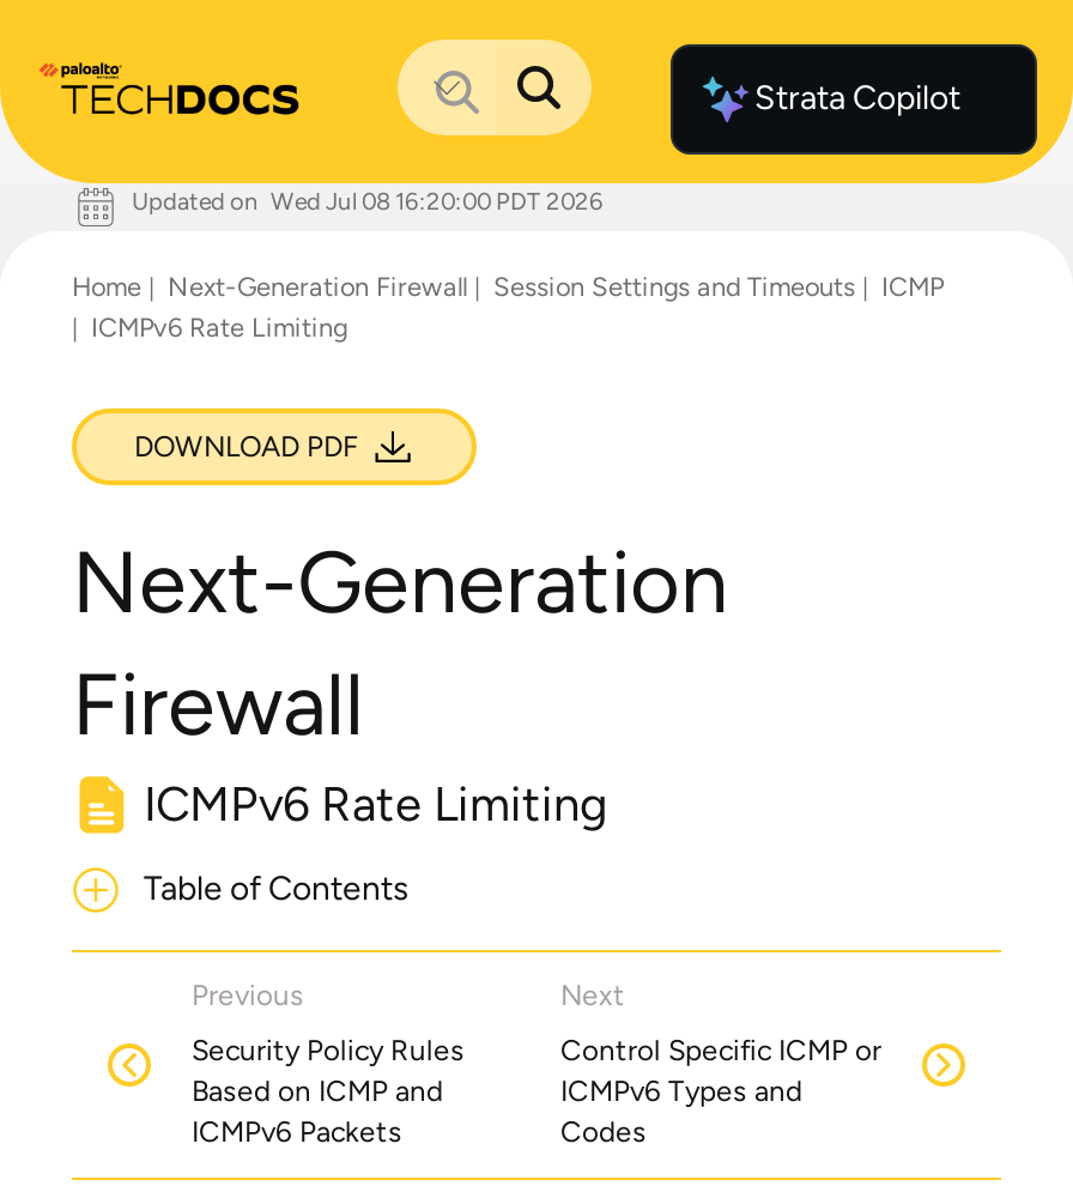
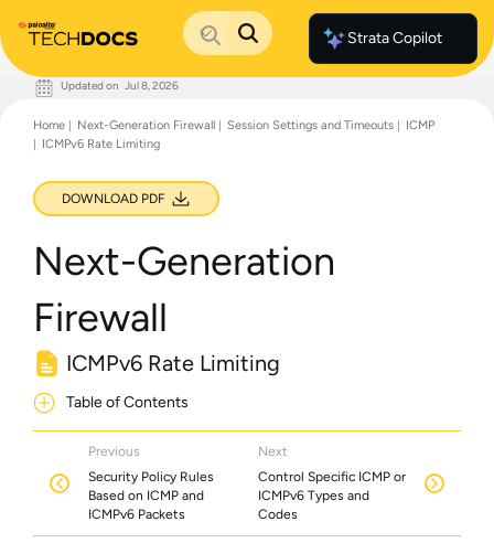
[132,184,604,216] Updated on Wed Jul 08 16:20:00 PDT 2026 -> [61,78,179,92] Updated on Jul 8, 2026

